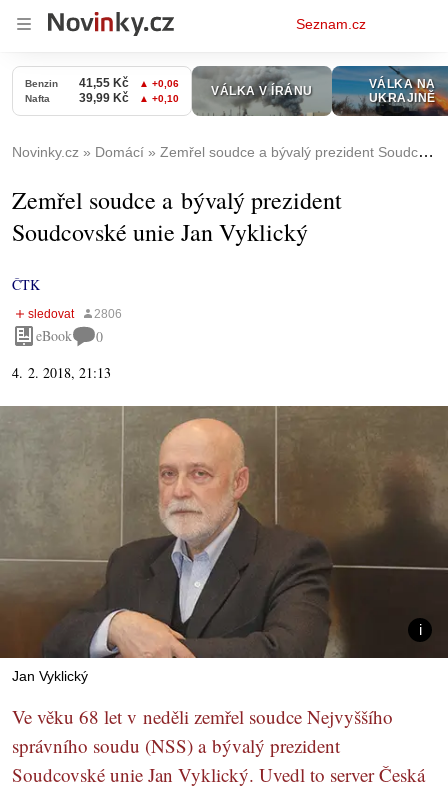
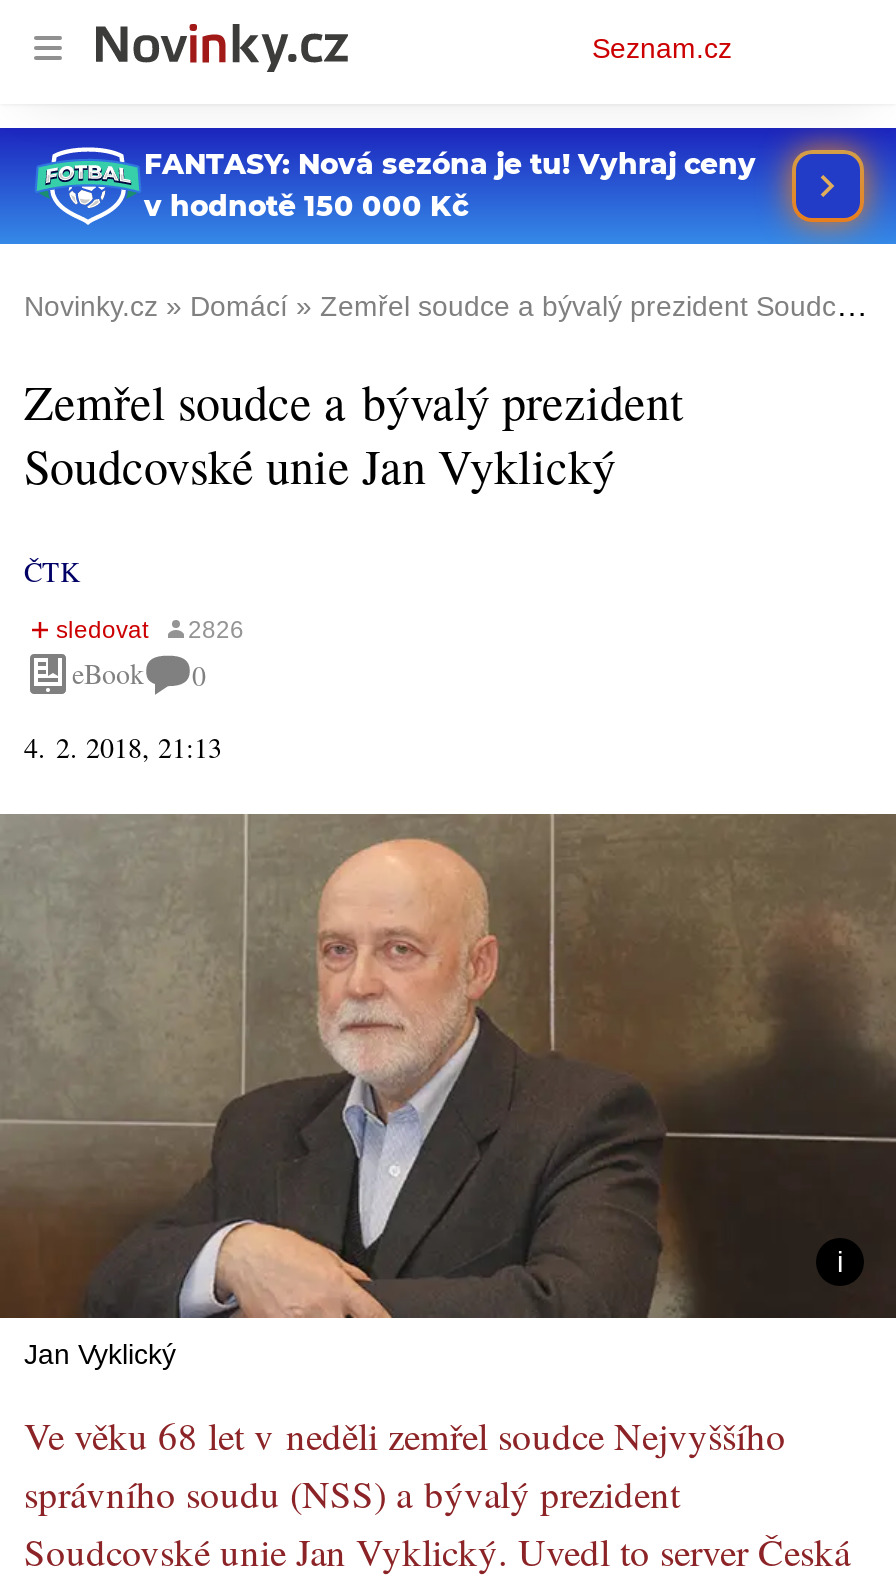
[3,64,445,121] [image] -> [6,126,890,246] [image]

